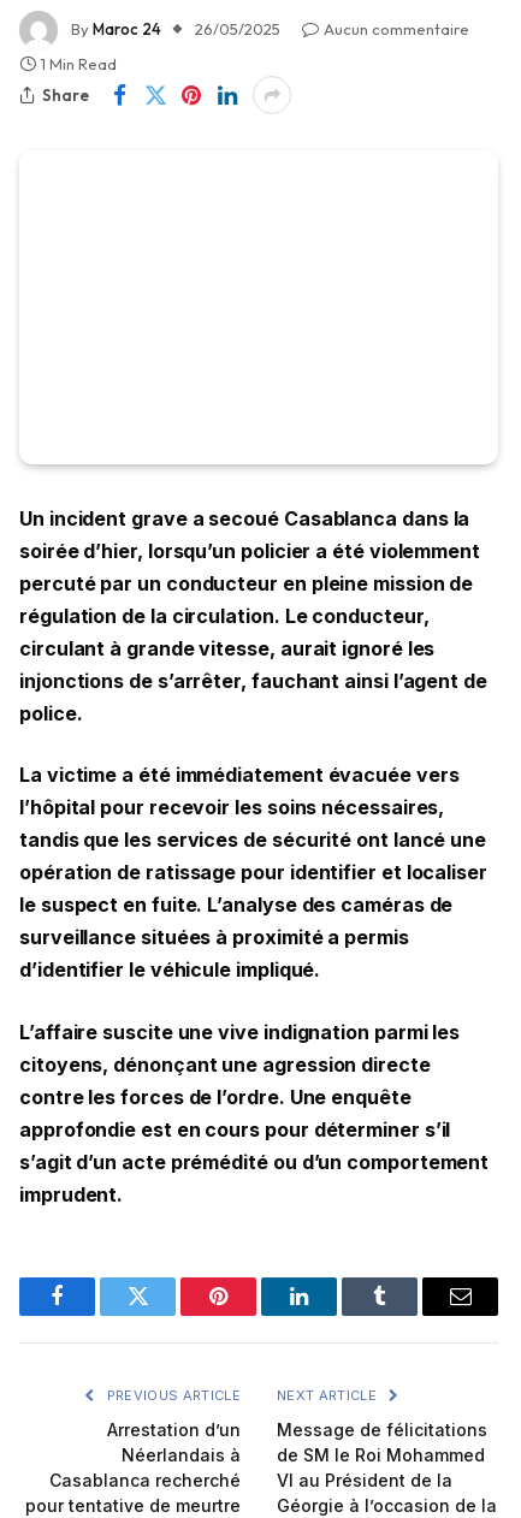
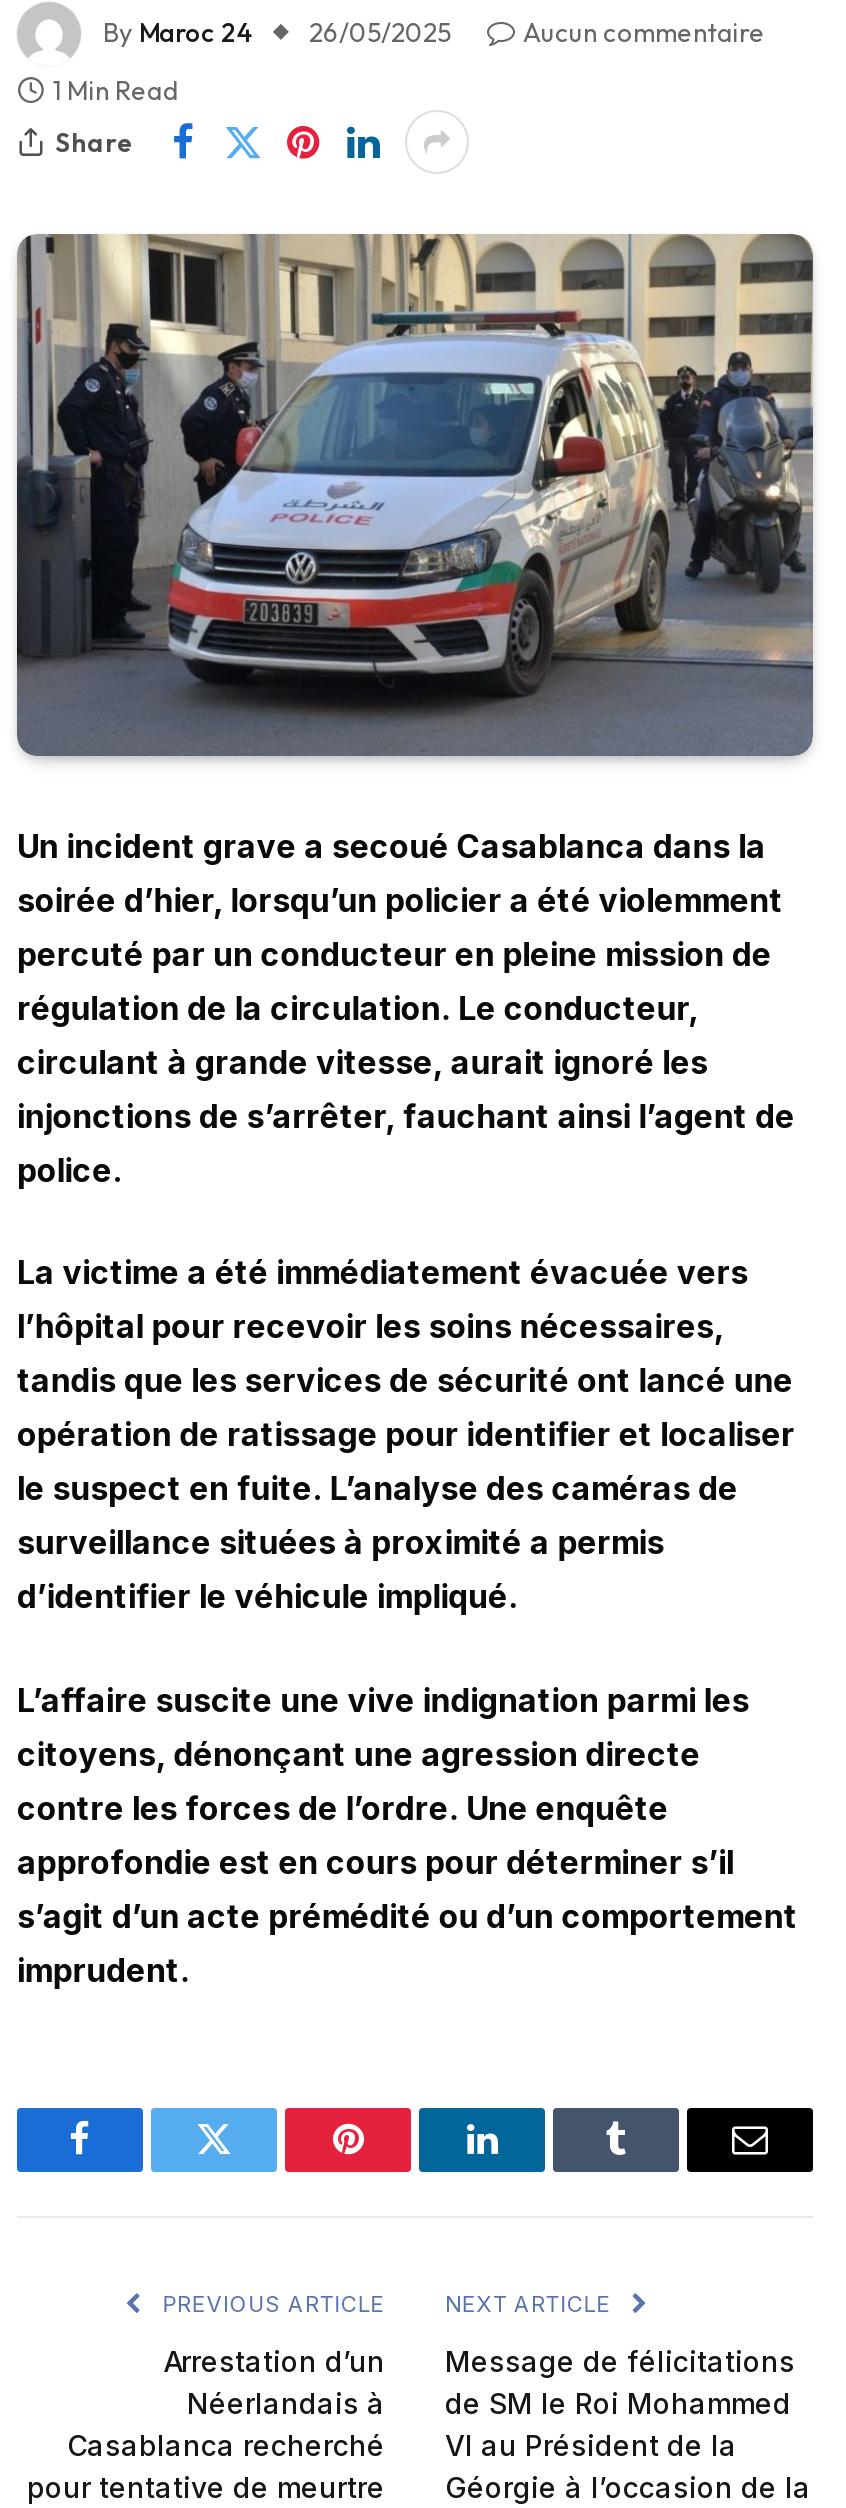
none -> [15,232,815,758] [image]

